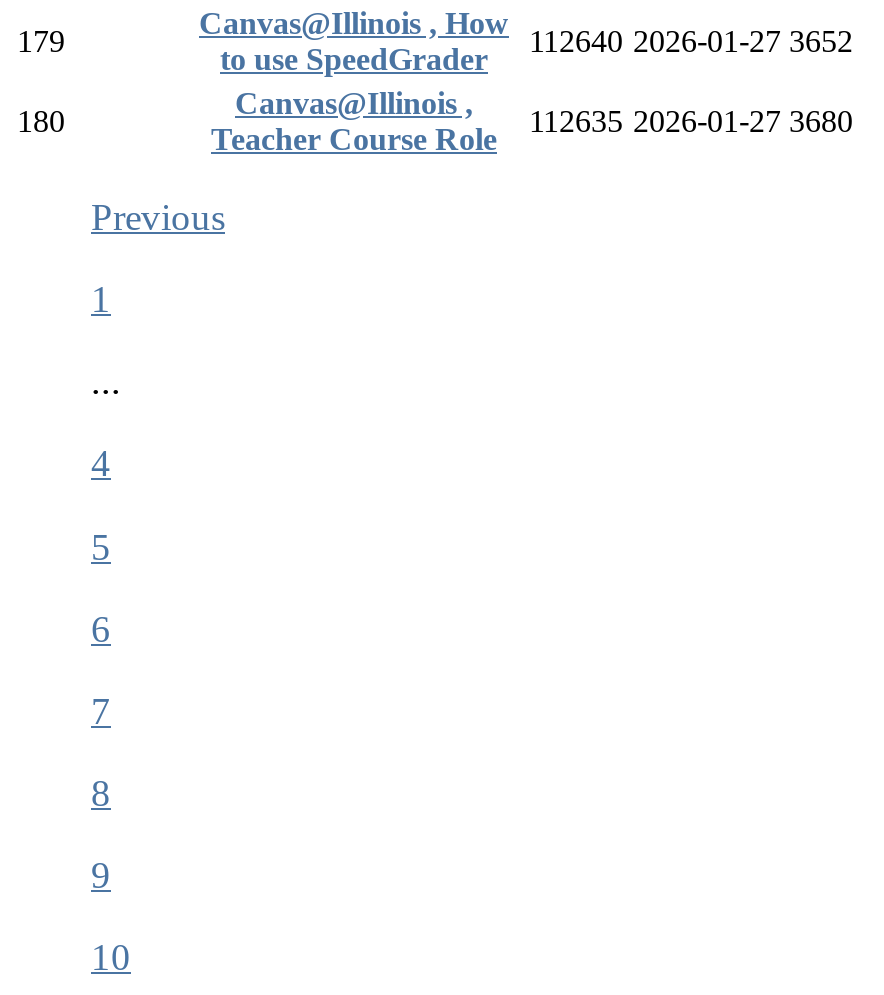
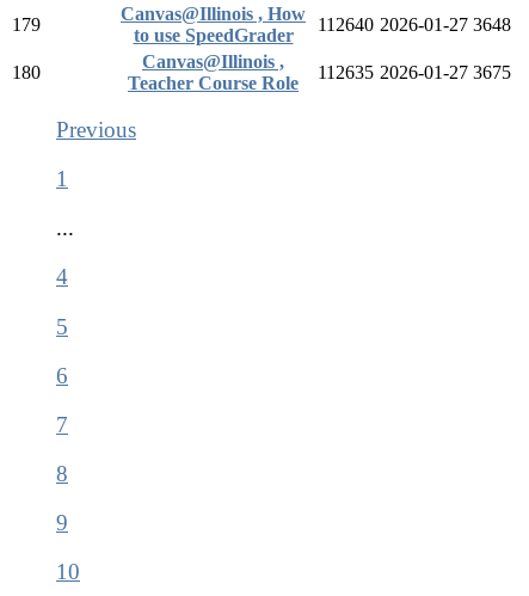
[529,24,853,58] 112640 2026-01-27 3652 -> [318,14,511,34] 112640 2026-01-27 3648
[529,104,853,138] 112635 2026-01-27 3680 -> [318,62,511,82] 112635 2026-01-27 3675

